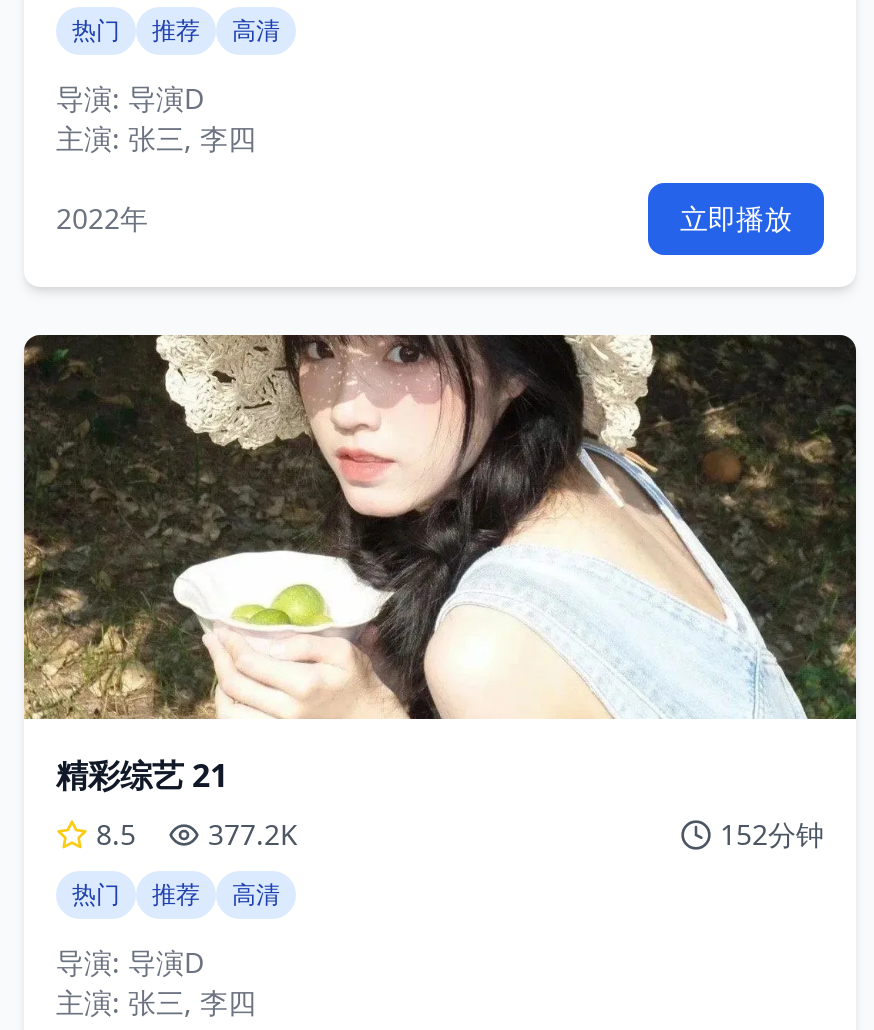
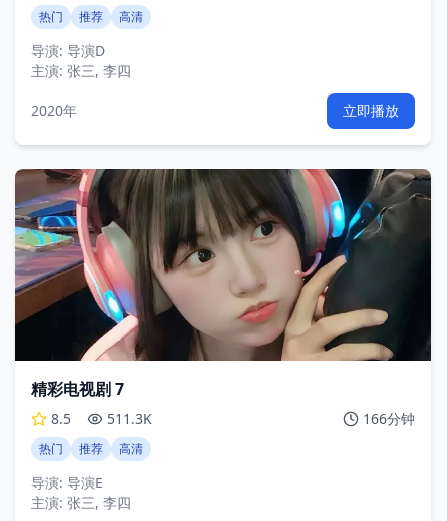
[56,199,148,237] 2022年 -> [31,101,77,120] 2020年
[22,333,858,797] [image] | 精彩综艺 21 -> [14,168,432,400] [image] | 精彩电视剧 7
[208,815,824,853] 377.2K | 152分钟 -> [107,409,415,428] 511.3K | 166分钟
[56,943,204,981] 导演:导演D -> [31,473,103,492] 导演:导演E

